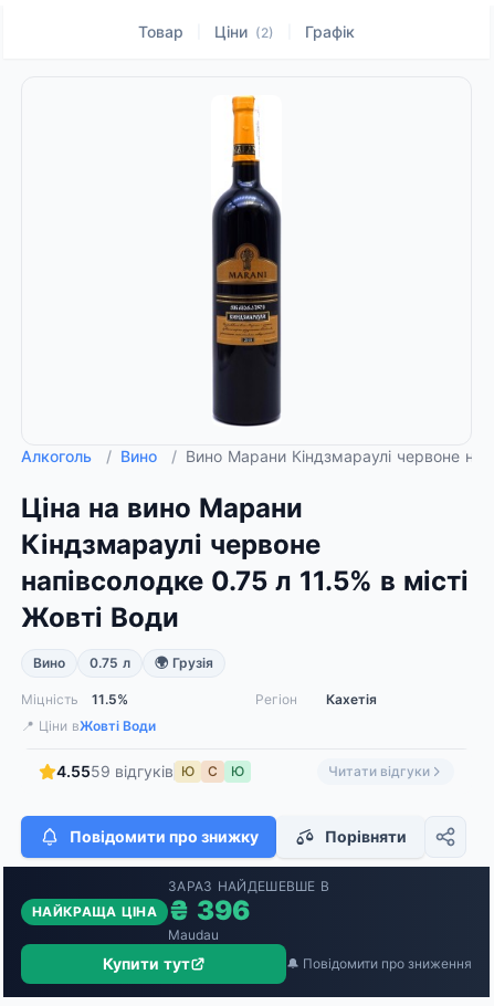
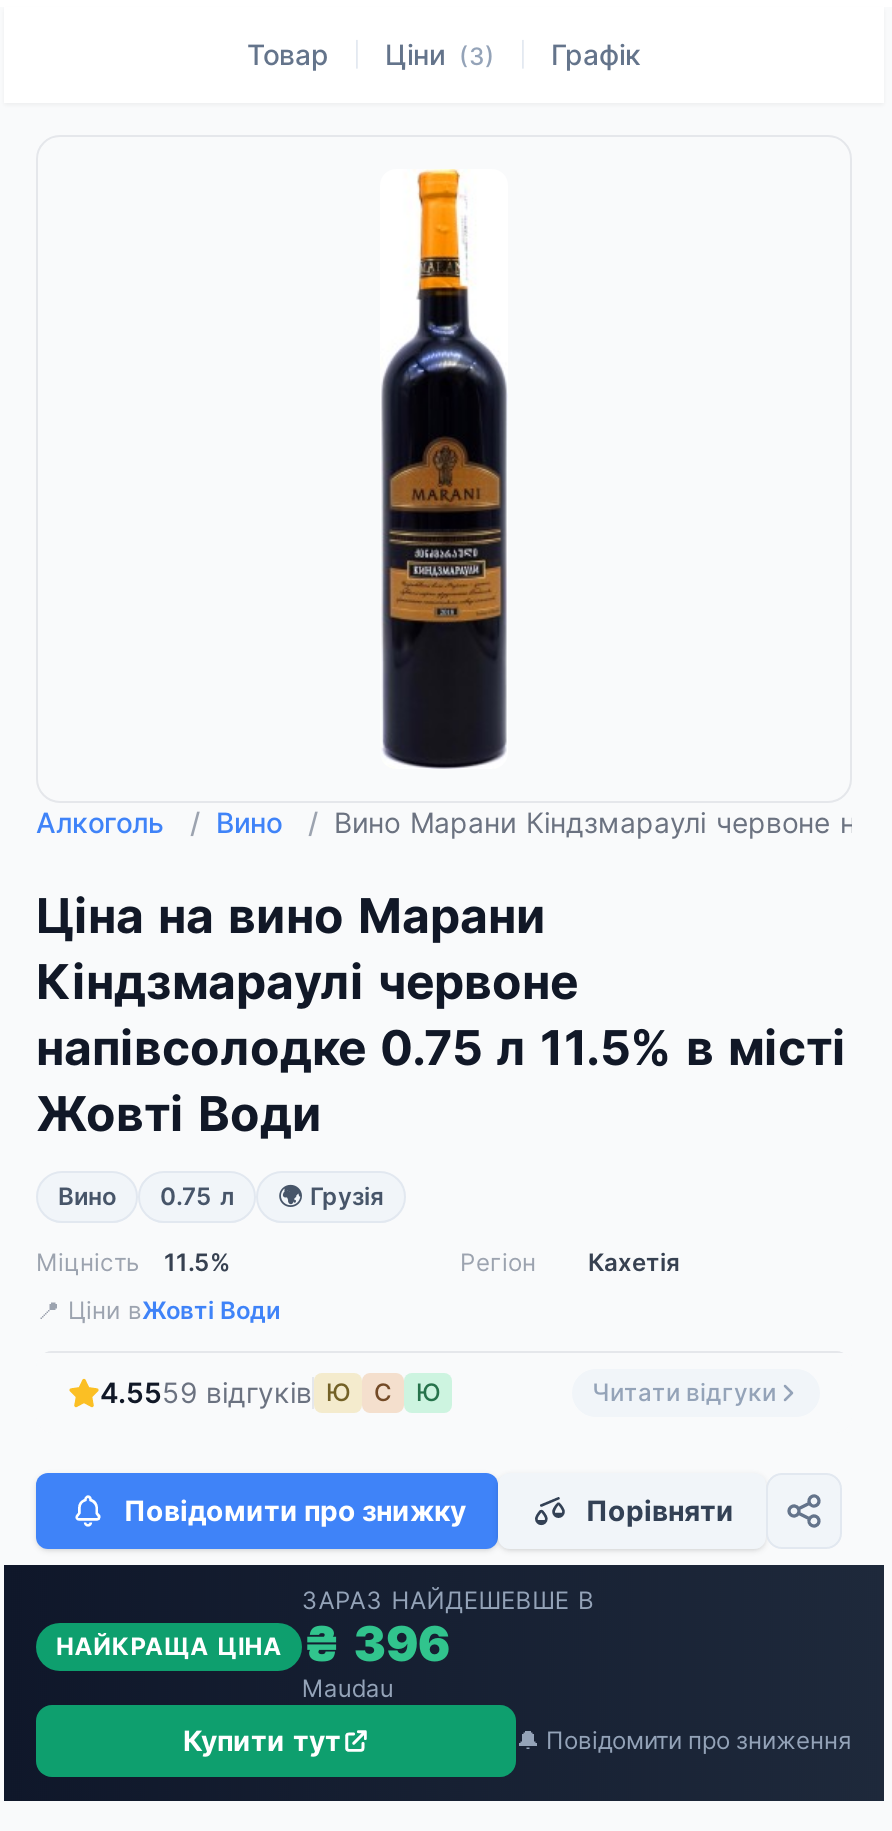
[214,22,274,41] Ціни (2) -> [385,37,495,71] Ціни (3)

